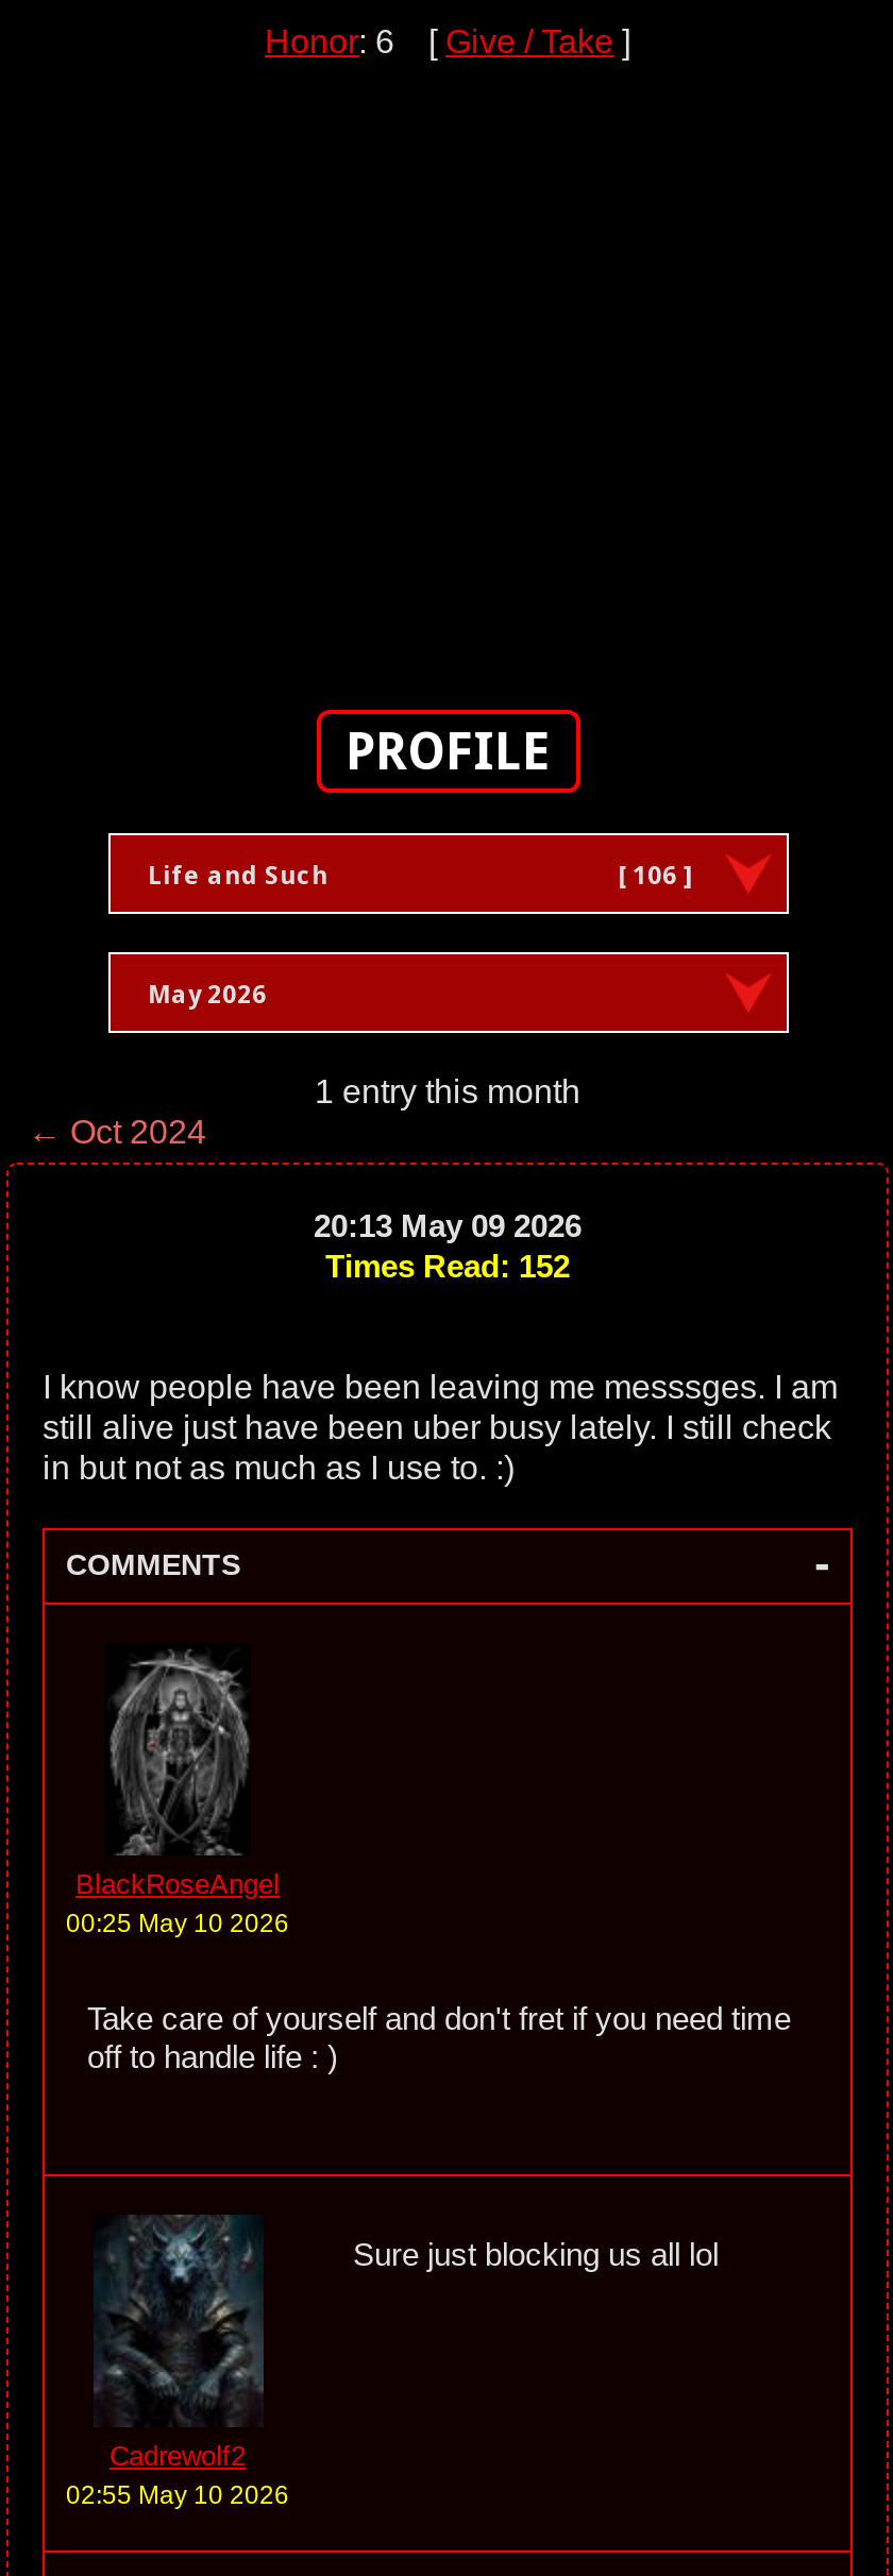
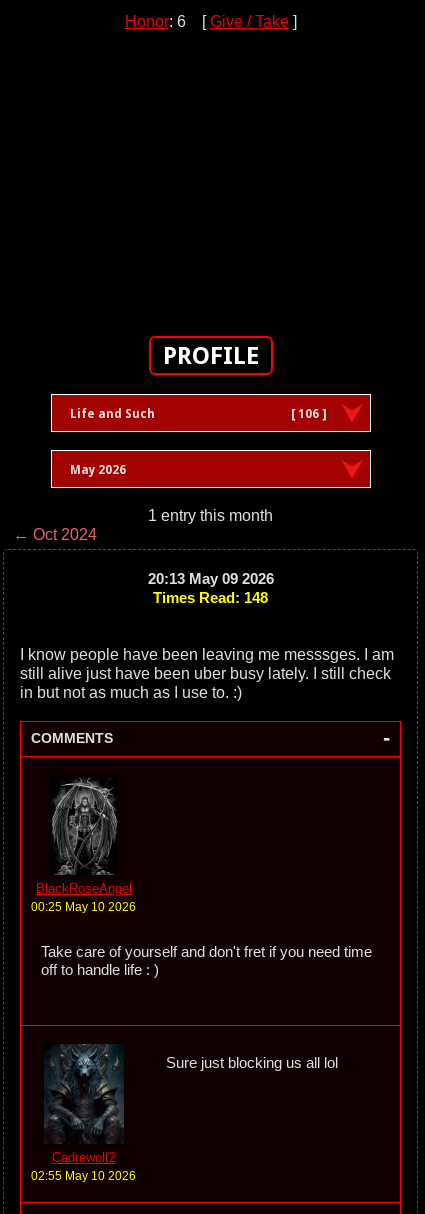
[325,1248,570,1284] Times Read: 152 -> [153,589,268,606] Times Read: 148

